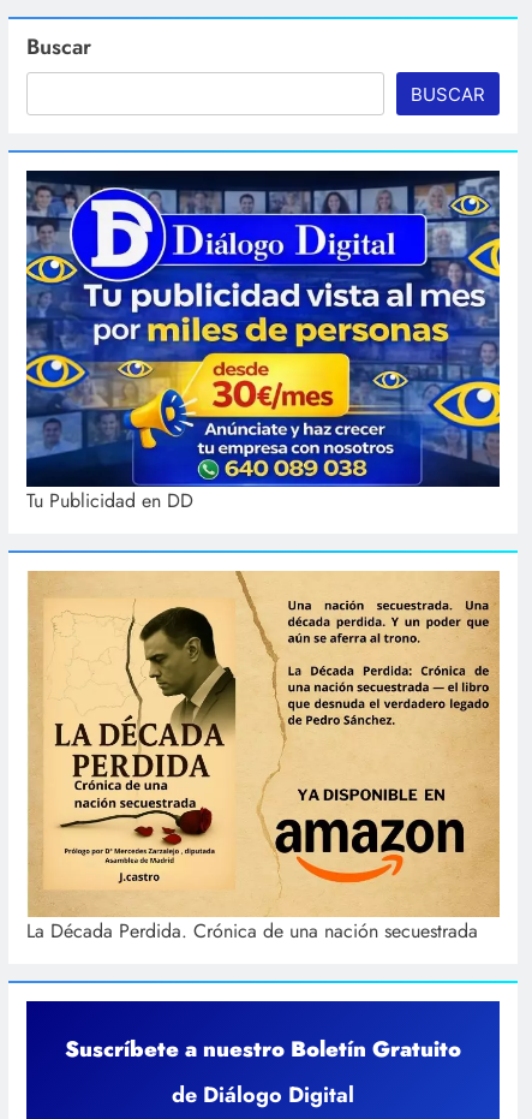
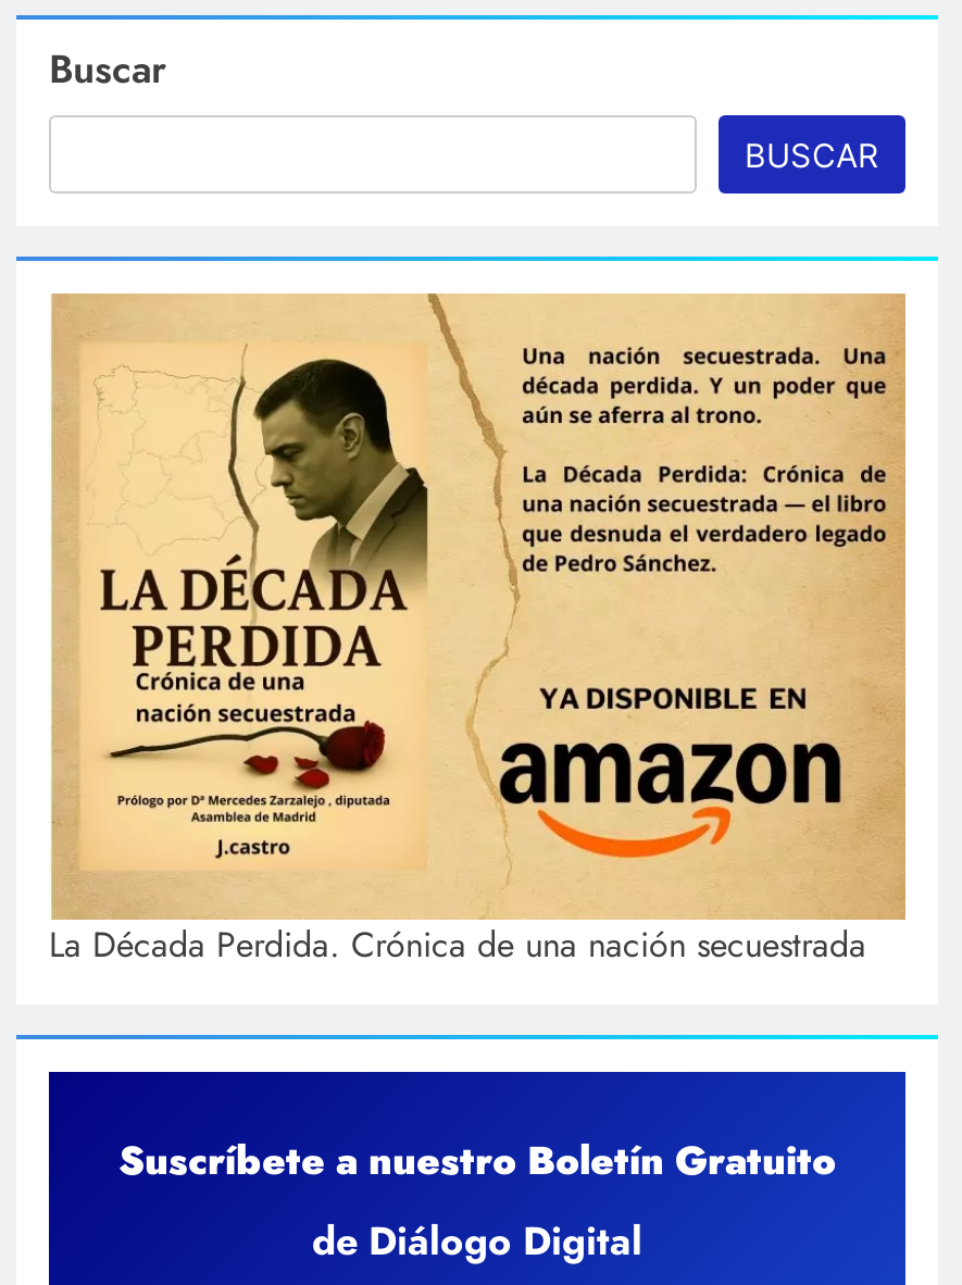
[25,169,501,516] [image] | Tu Publicidad en DD -> none

